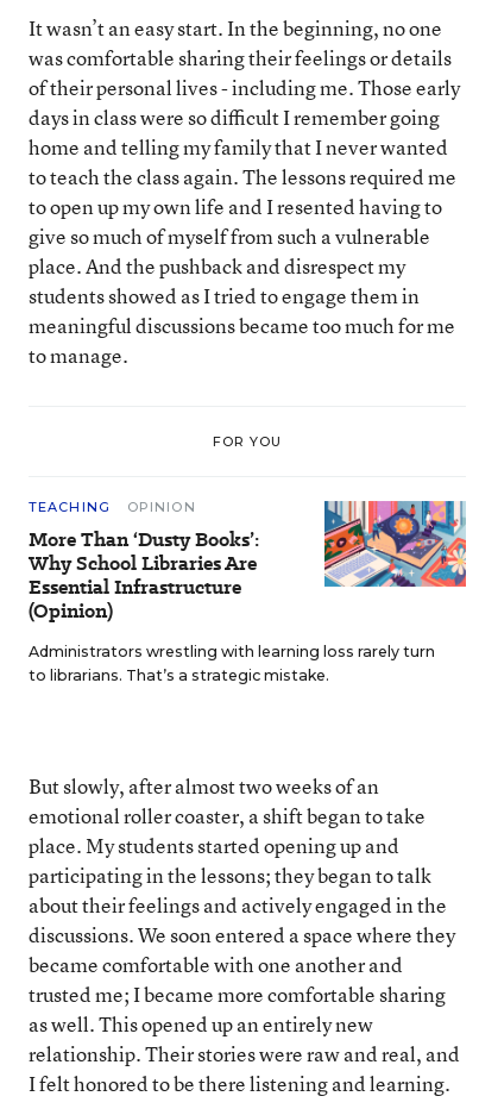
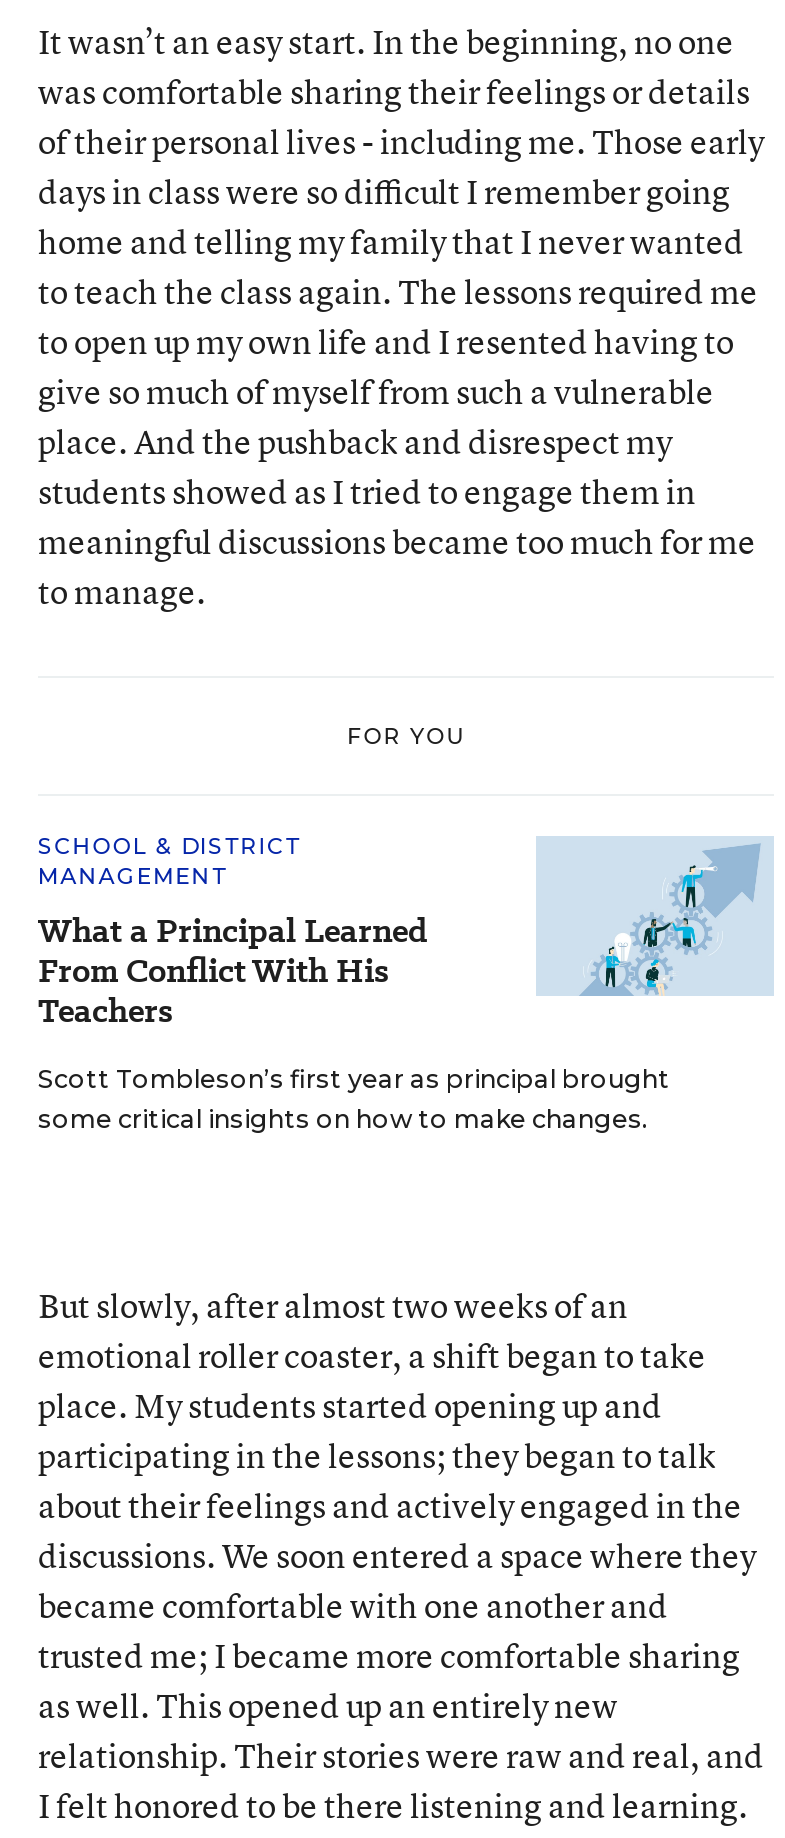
[29,499,259,625] TEACHING | OPINION | More Than ‘Dusty Books’: | Why School Libraries Are | Essential Infrastructure | (Opinion) -> [38,832,428,1034] SCHOOL & DISTRICT | MANAGEMENT | What a Principal Learned | From Conflict With His | Teachers
[29,500,467,684] [image] | Administrators wrestling with learning loss rarely turn | to librarians. That’s a strategic mistake. -> [38,836,774,1134] [image] | Scott Tombleson’s first year as principal brought | some critical insights on how to make changes.

